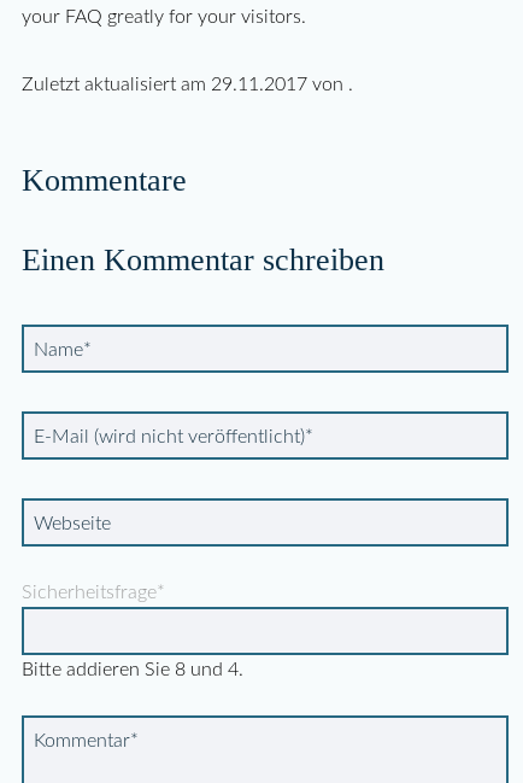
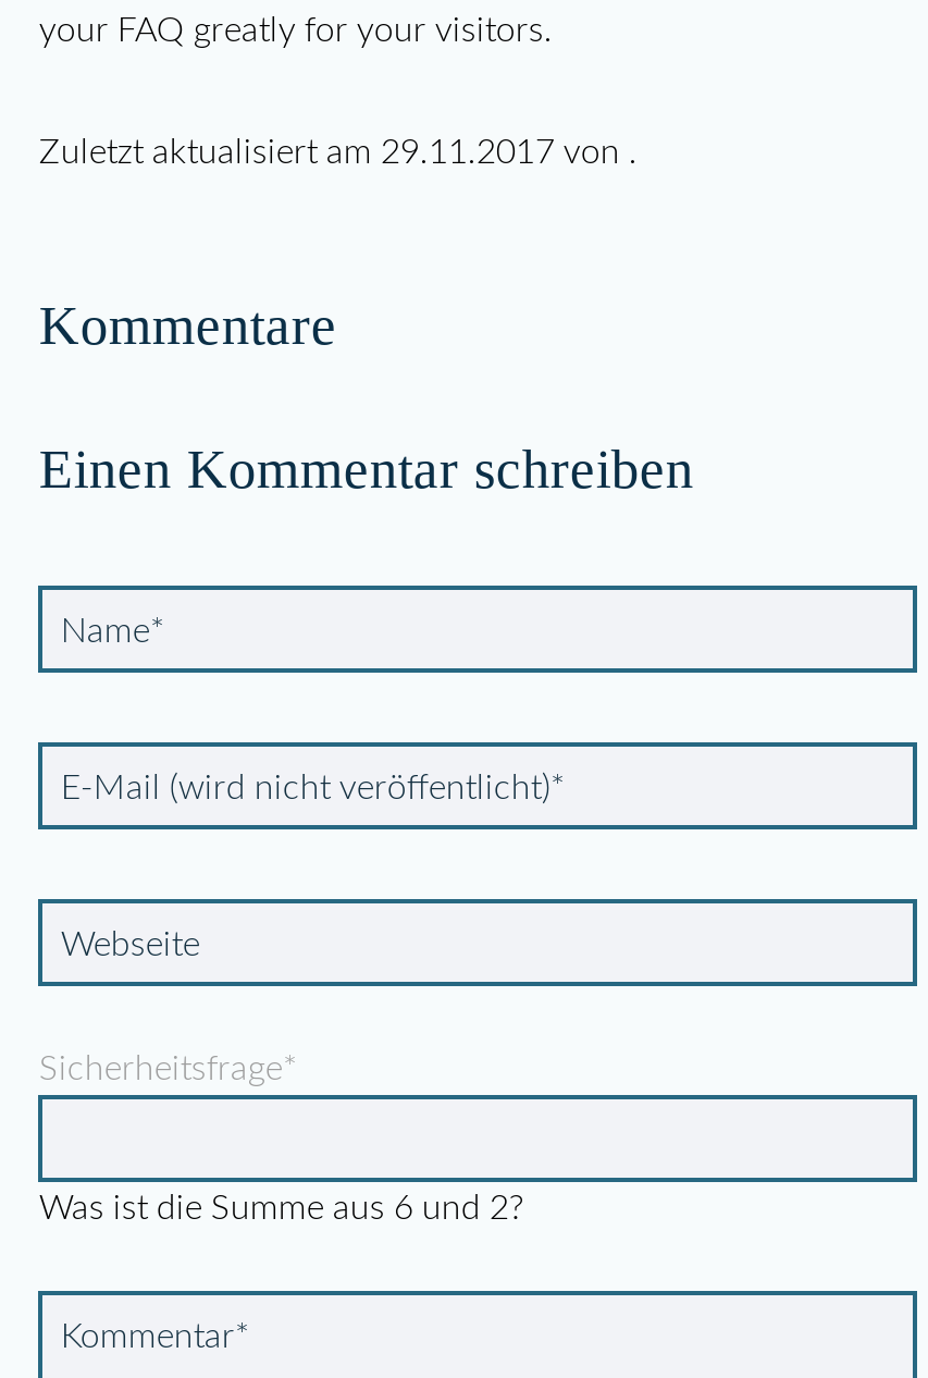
[22,659,244,679] Bitte addieren Sie 8 und 4. -> [39,1190,524,1225] Was ist die Summe aus 6 und 2?

